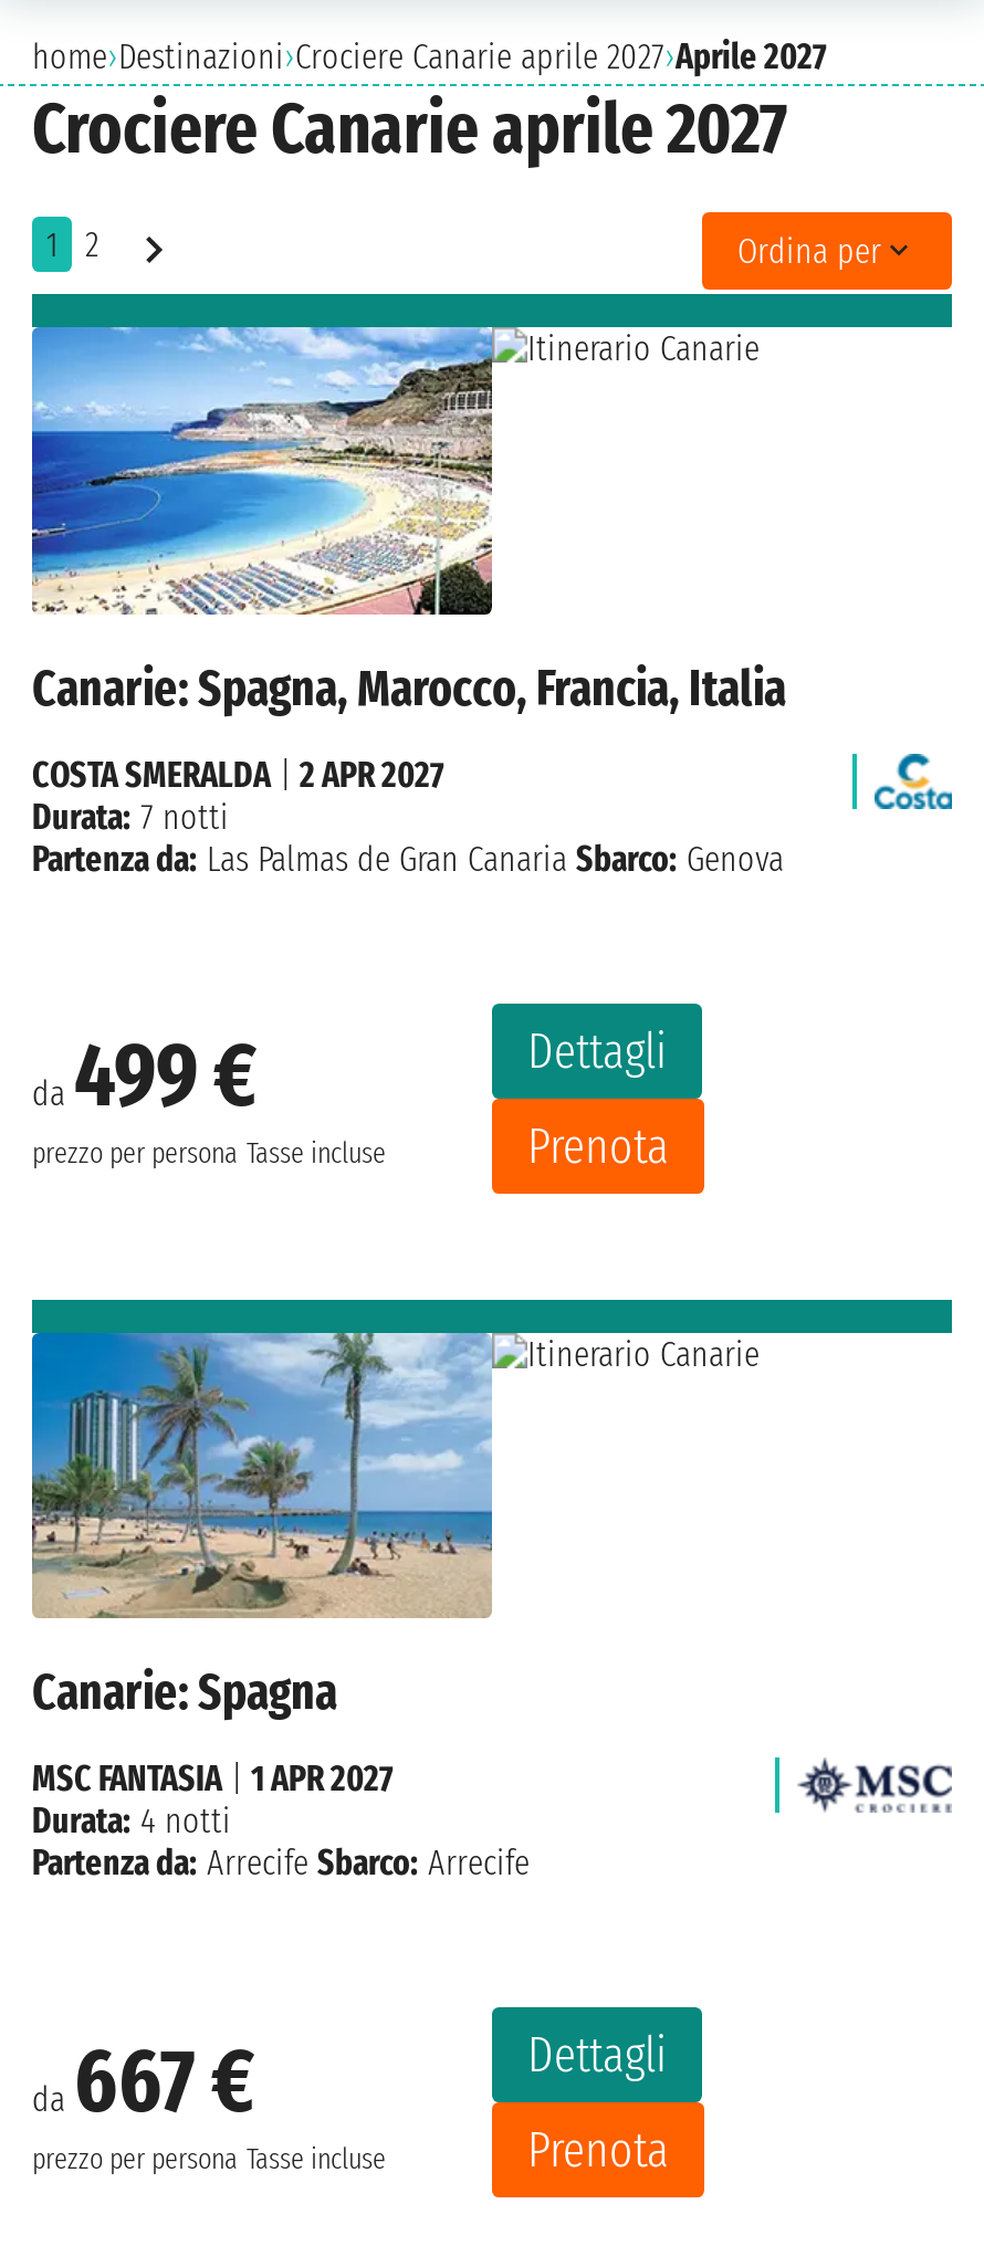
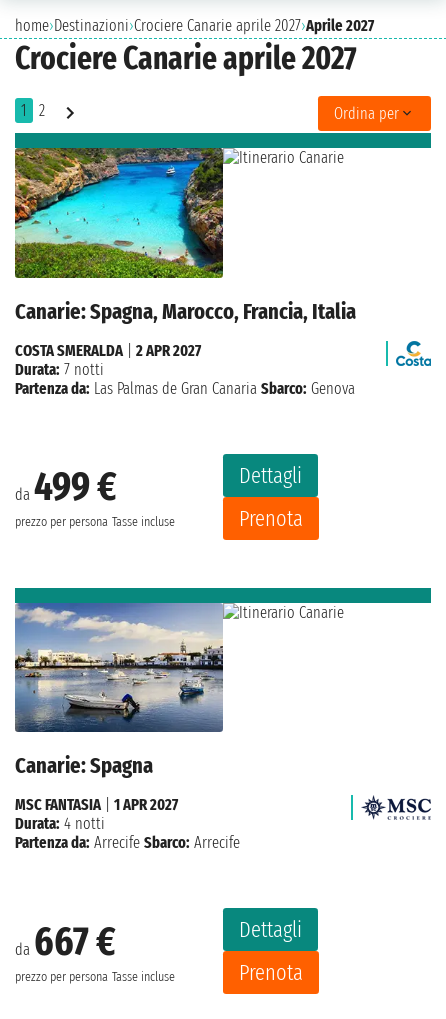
[30,325,492,617] [image] -> [14,147,224,279] [image]
[30,1333,492,1620] [image] -> [14,603,224,733] [image]

